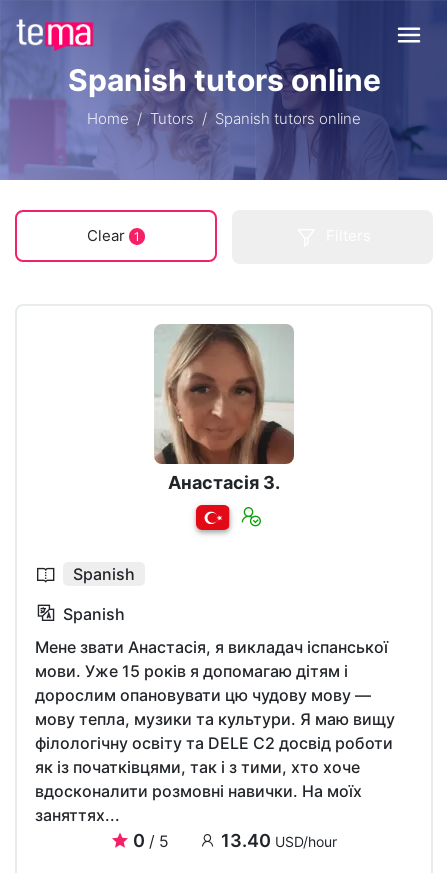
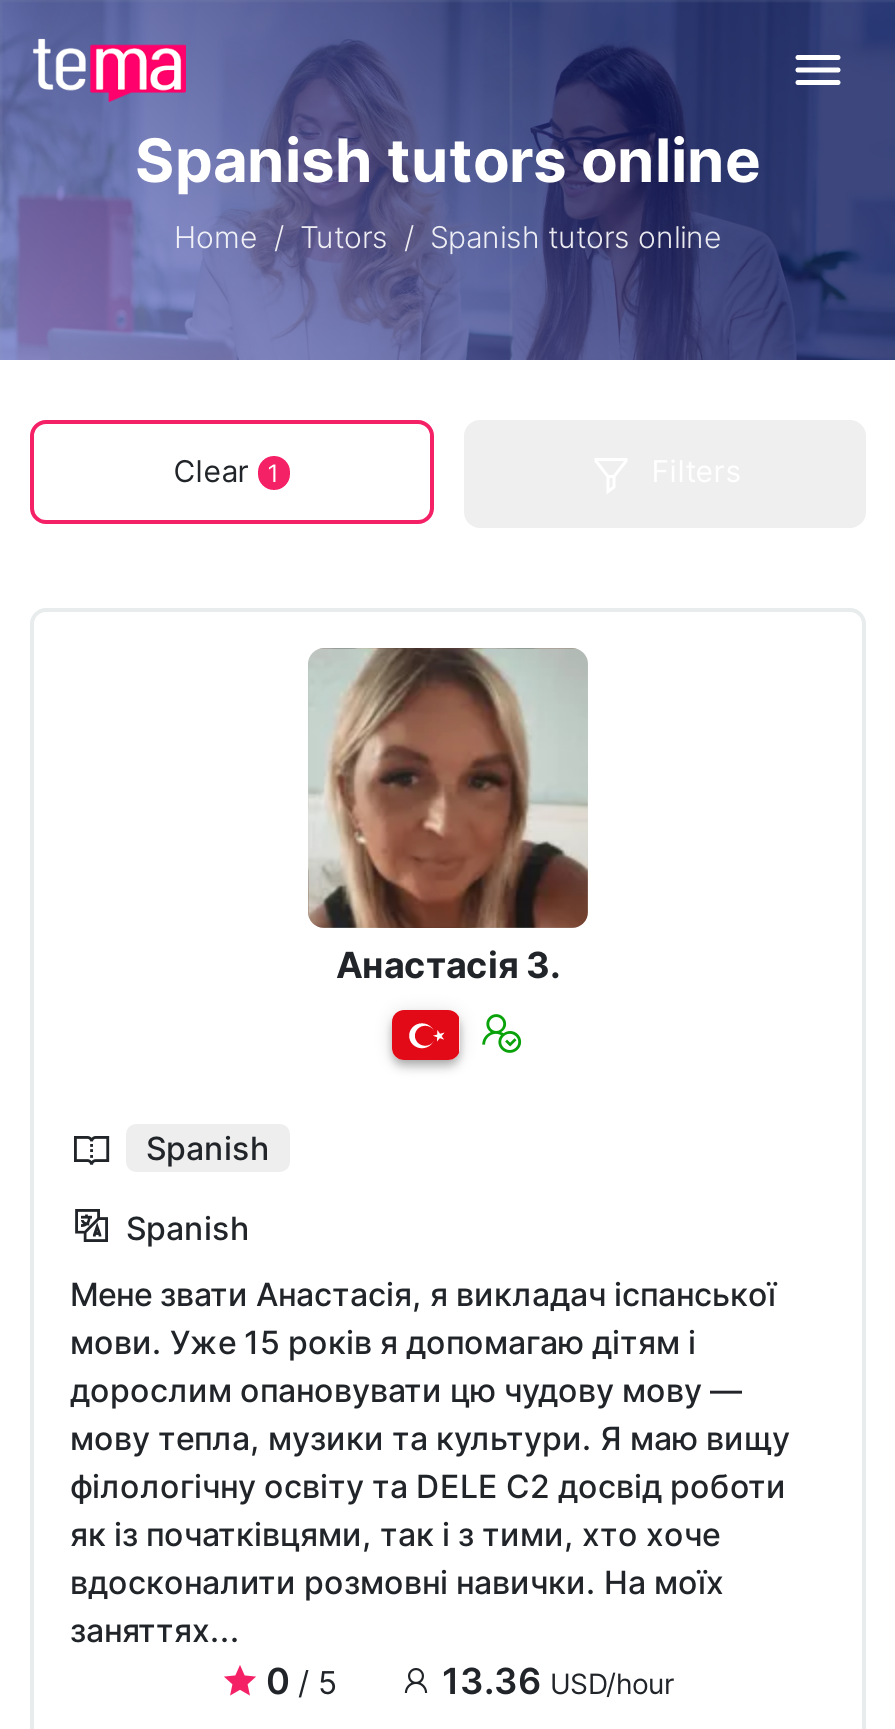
[217,830,337,851] 13.40 USD/hour -> [434,1660,674,1702] 13.36 USD/hour

